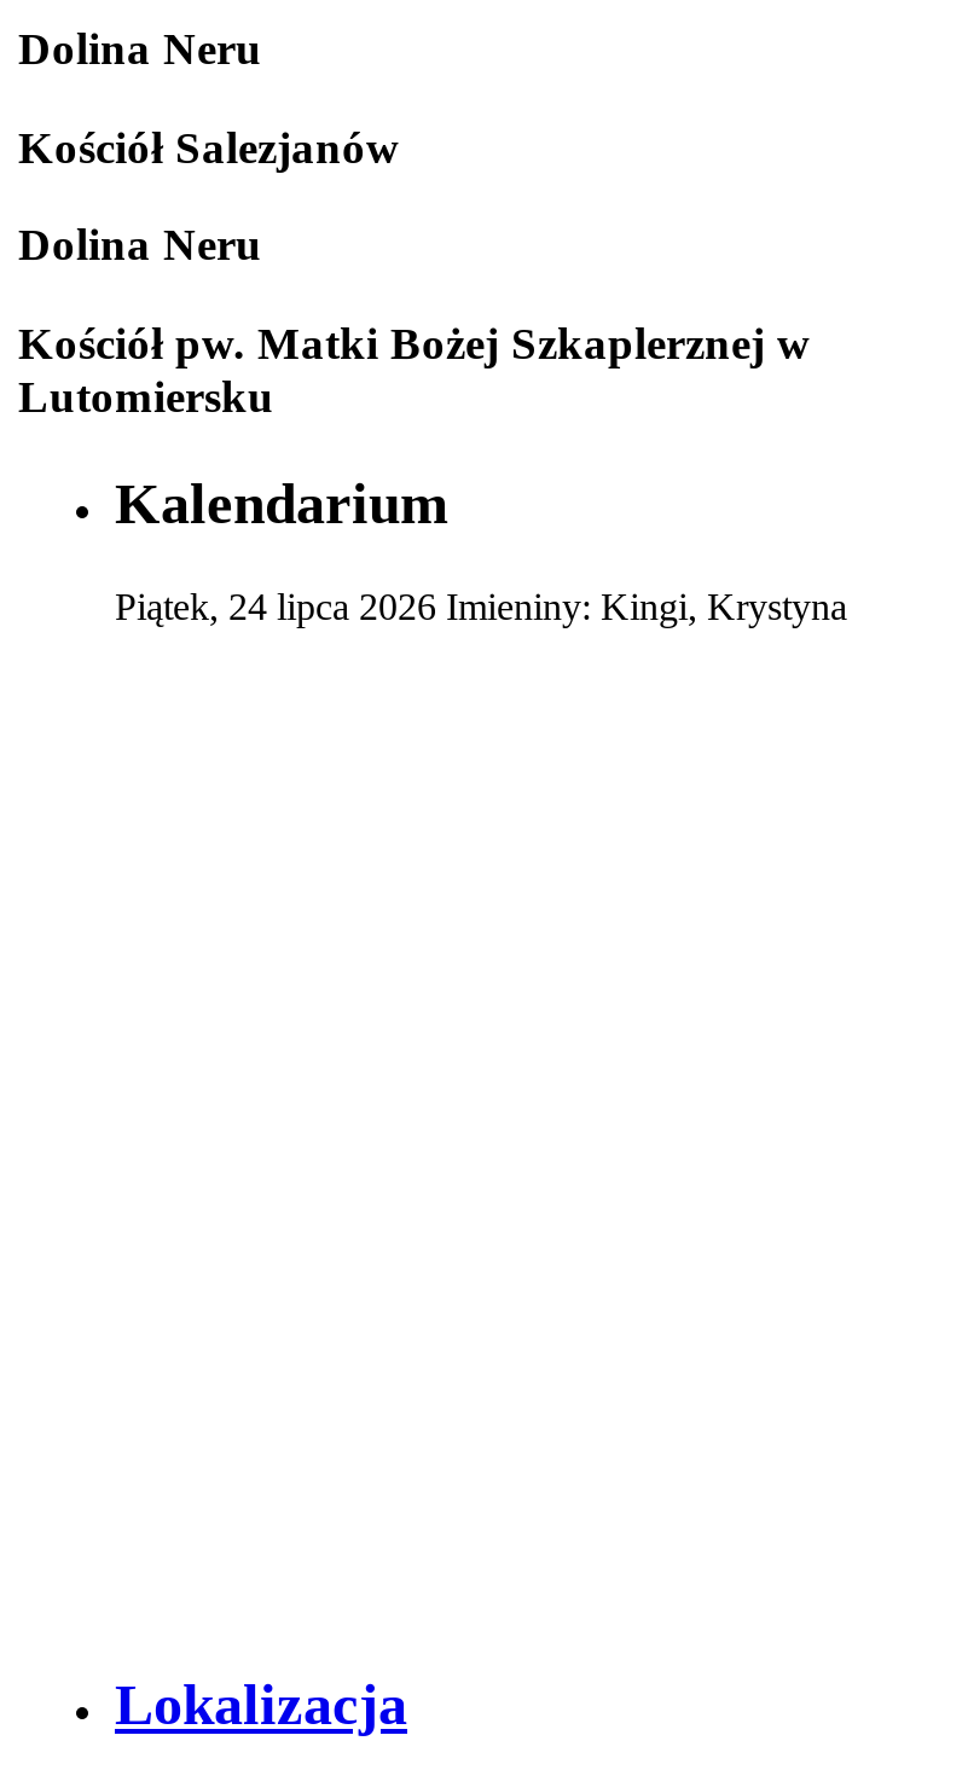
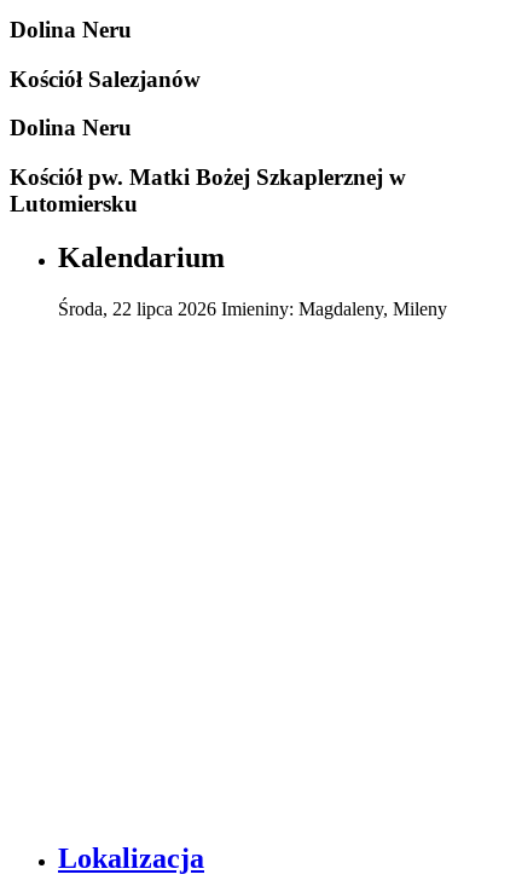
[115,585,847,627] Piątek, 24 lipca 2026 Imieniny: Kingi, Krystyna -> [58,298,447,319] Środa, 22 lipca 2026 Imieniny: Magdaleny, Mileny

